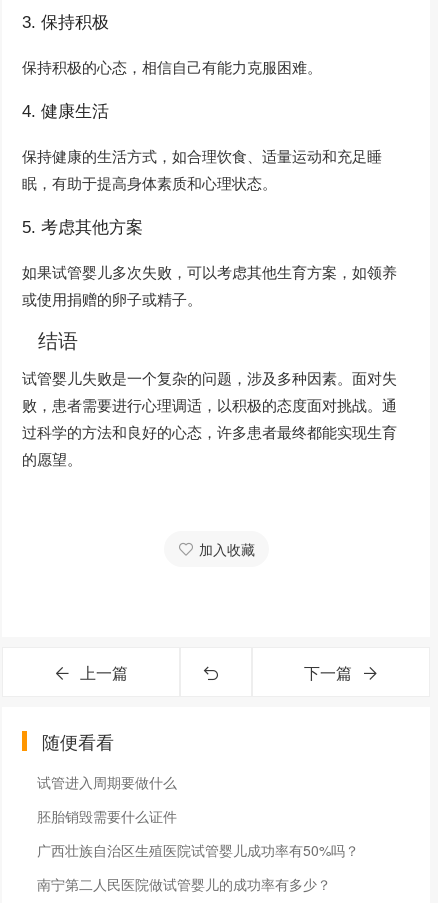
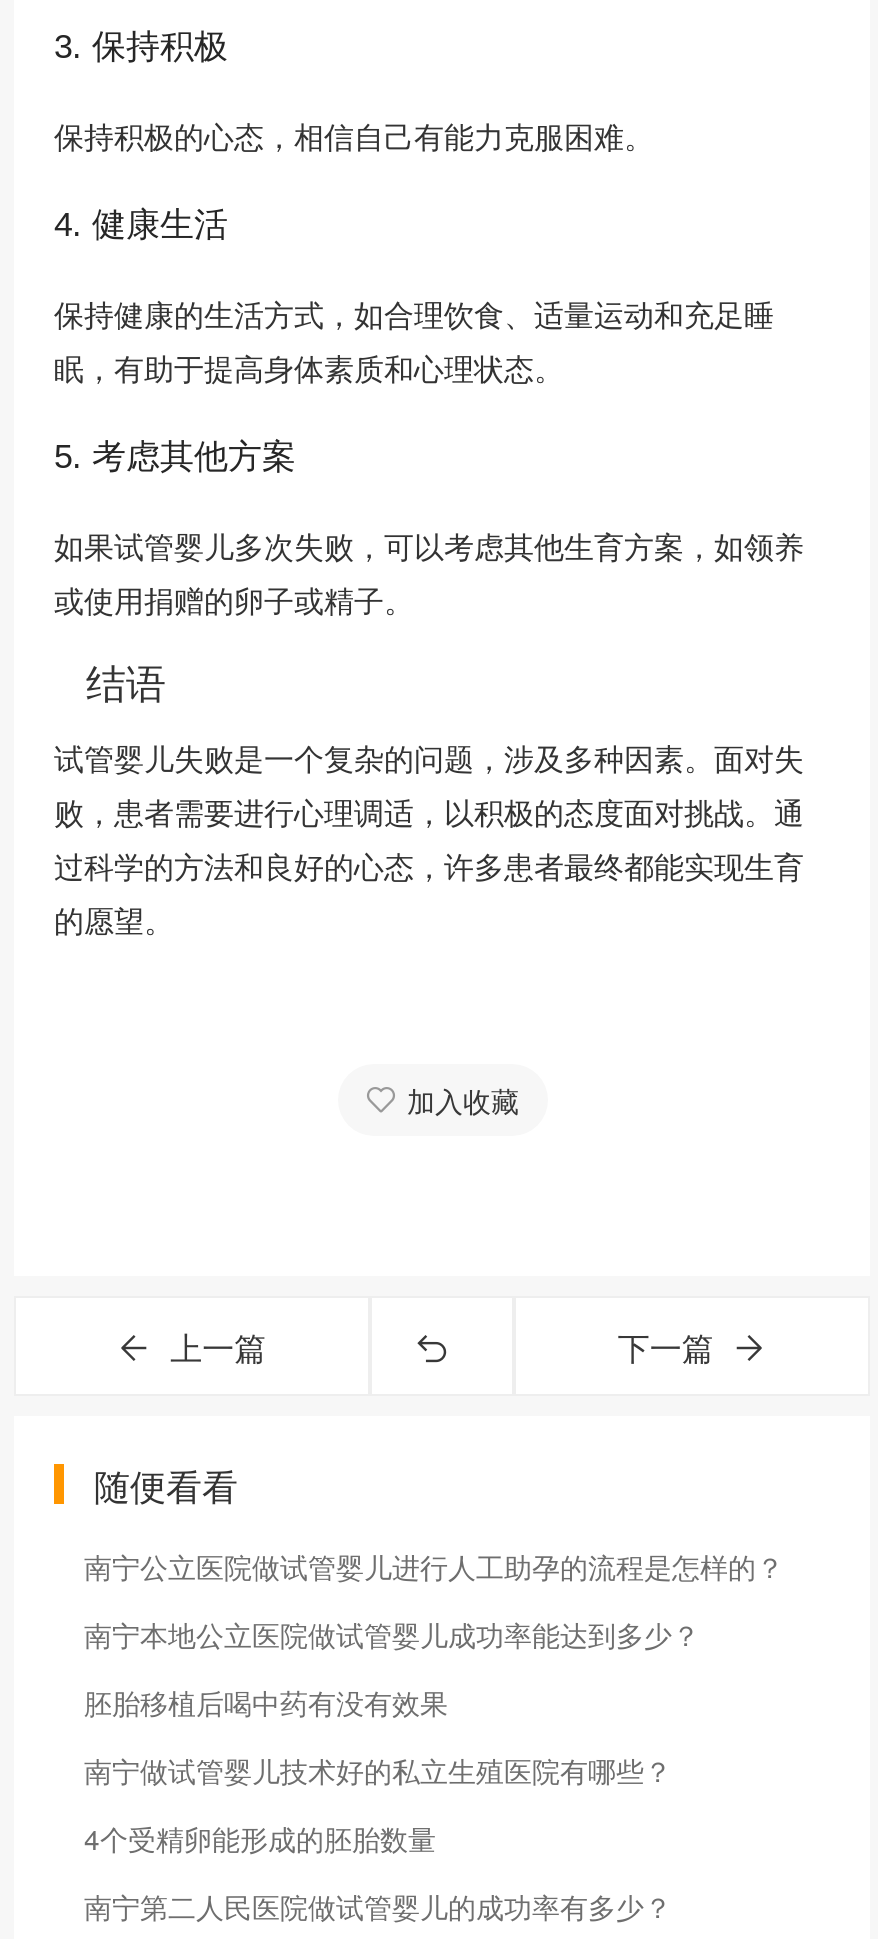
[37,772,359,860] 试管进入周期要做什么 | 胚胎销毁需要什么证件 | 广西壮族自治区生殖医院试管婴儿成功率有50%吗？ -> [84,1546,784,1858] 南宁公立医院做试管婴儿进行人工助孕的流程是怎样的？ | 南宁本地公立医院做试管婴儿成功率能达到多少？ | 胚胎移植后喝中药有没有效果 | 南宁做试管婴儿技术好的私立生殖医院有哪些？ | 4个受精卵能形成的胚胎数量

